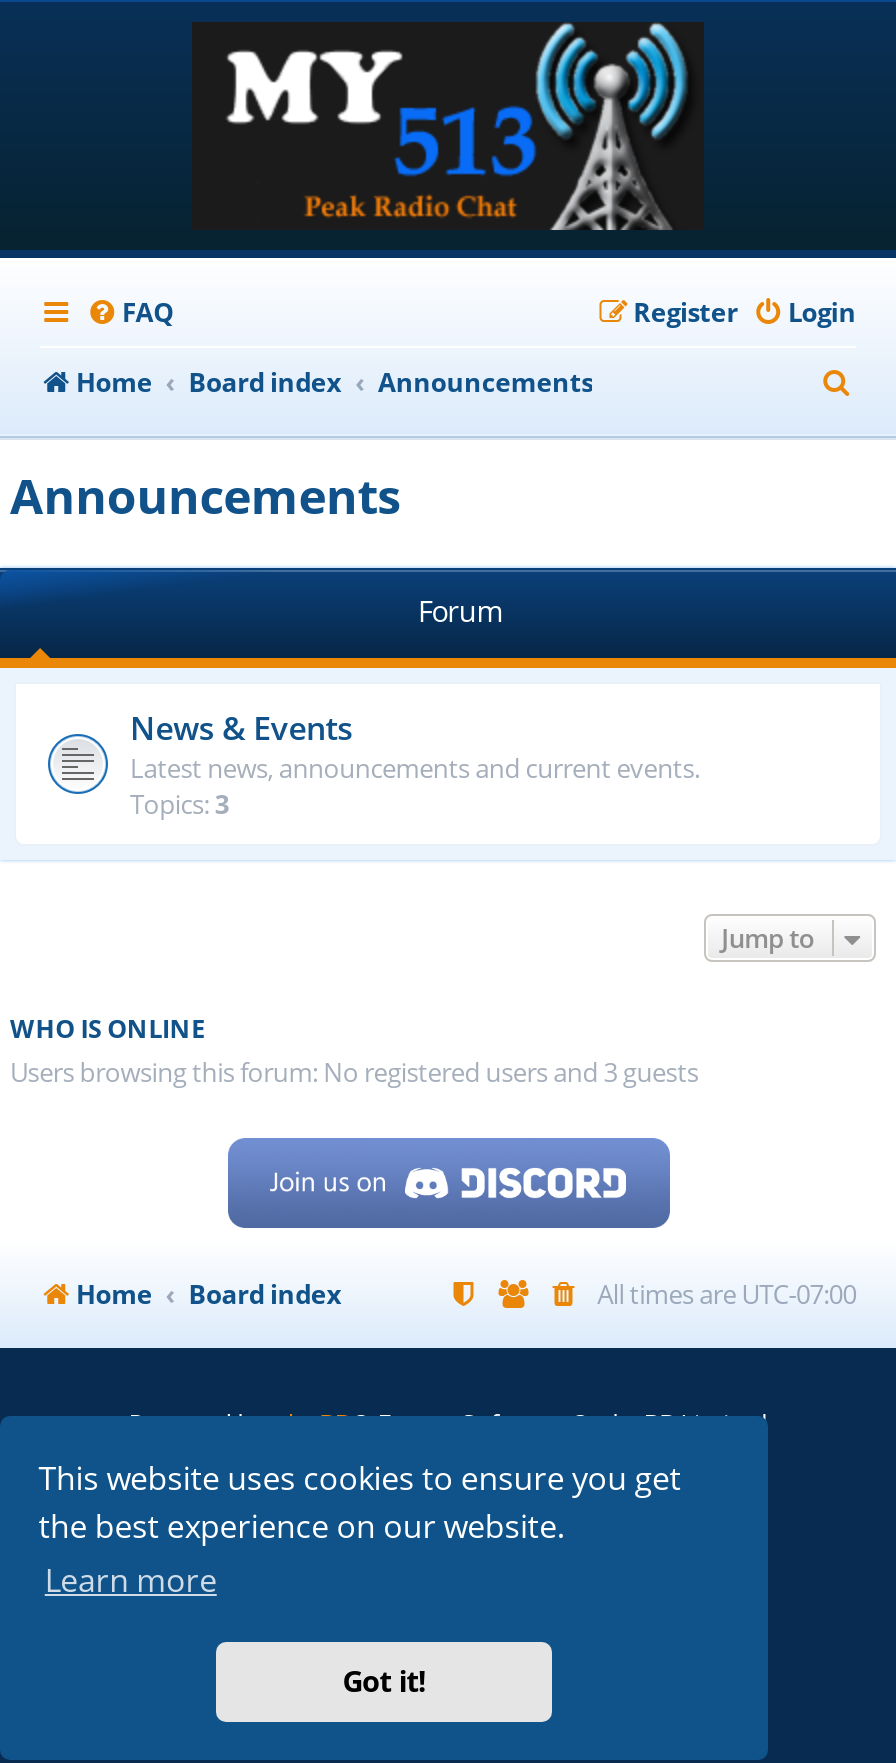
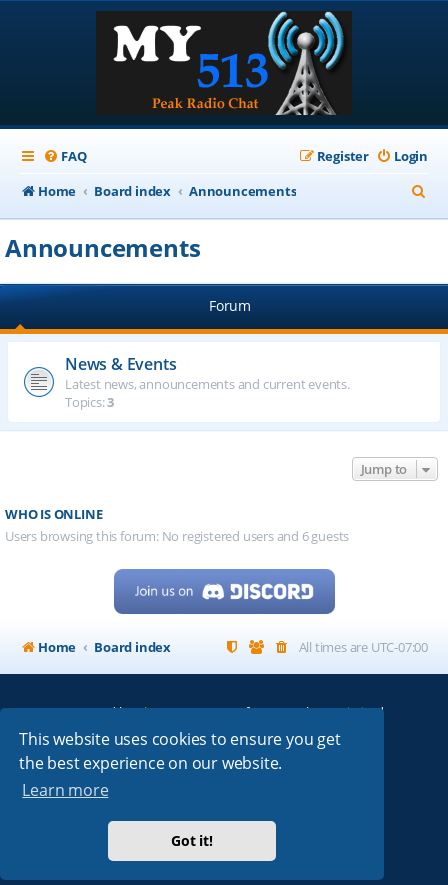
[10,1054,698,1090] Users browsing this forum: No registered users and 3 guests -> [5,527,349,545] Users browsing this forum: No registered users and 6 guests

